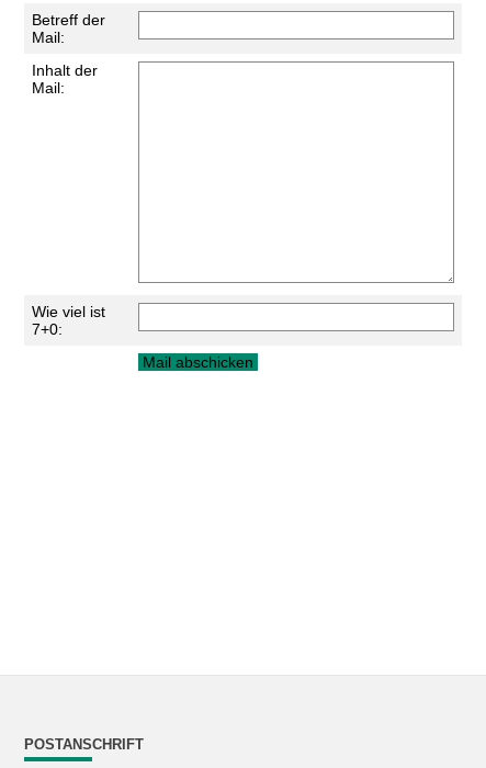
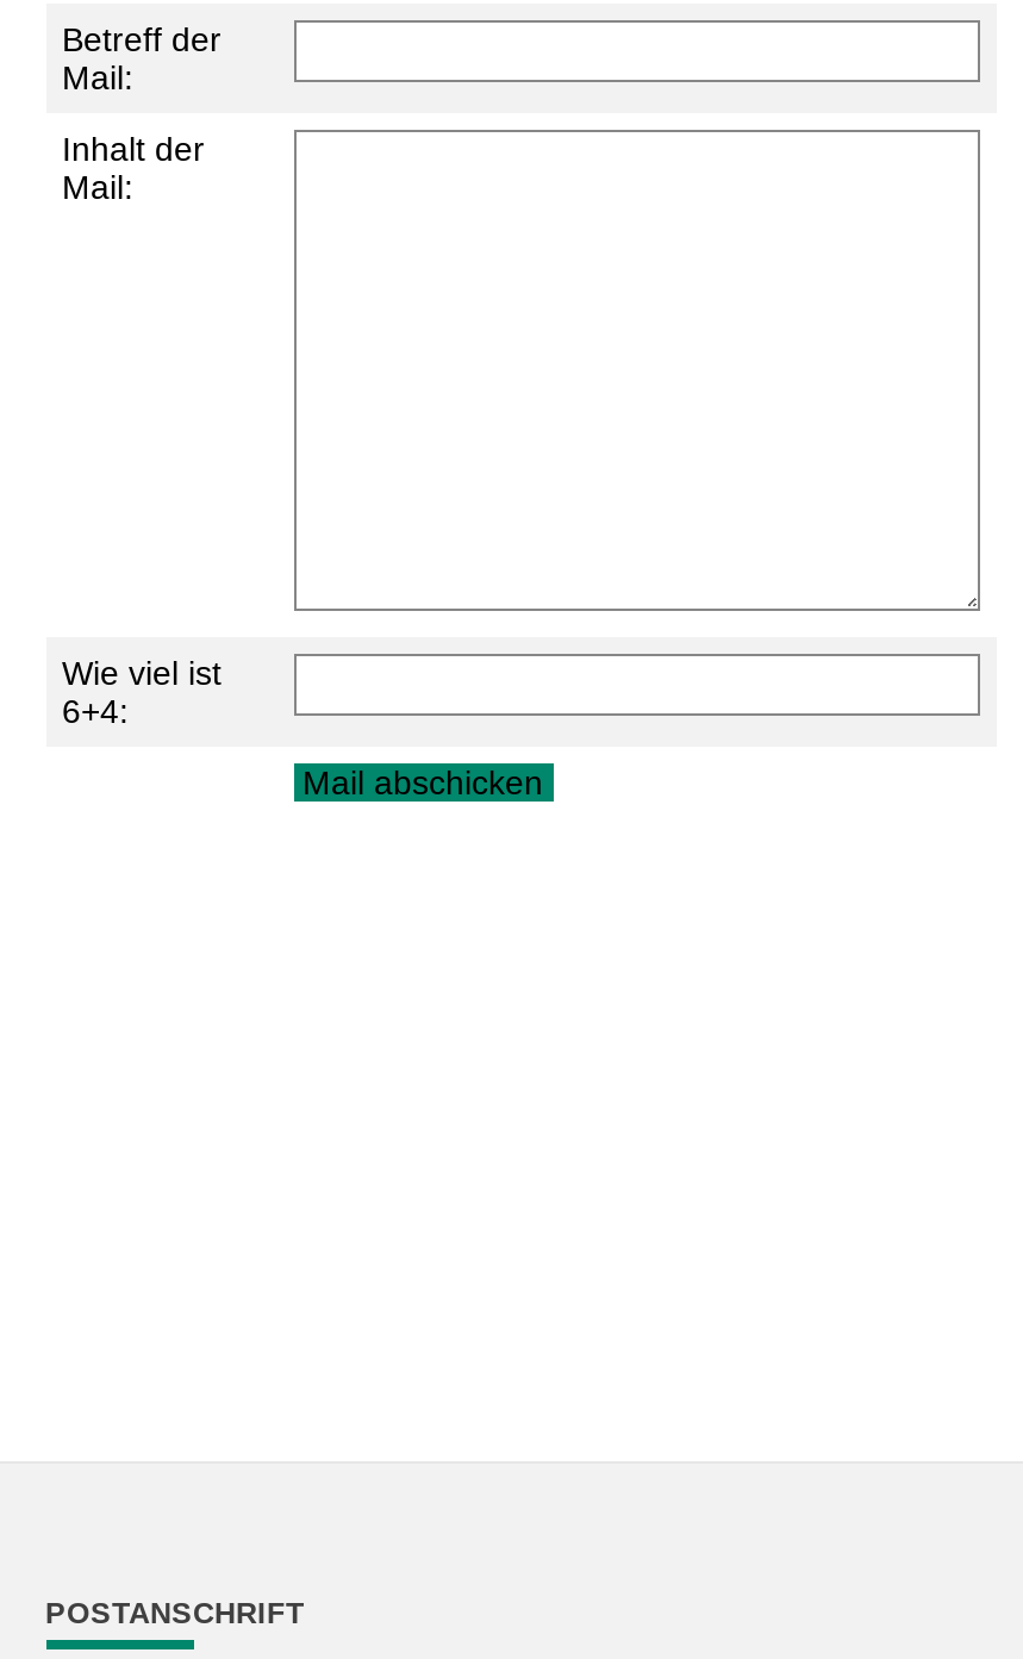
[31,320,62,337] 7+0: -> [62,691,129,729] 6+4:

